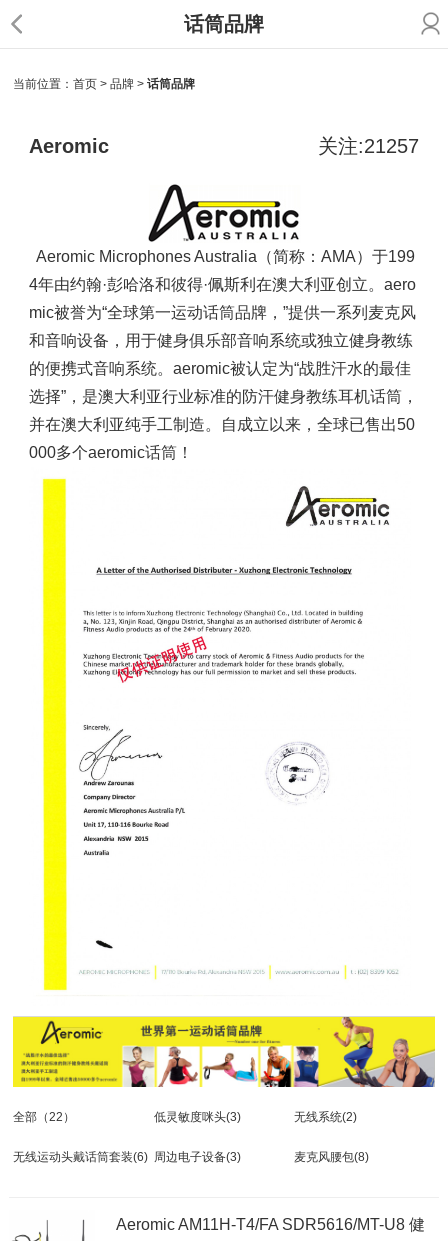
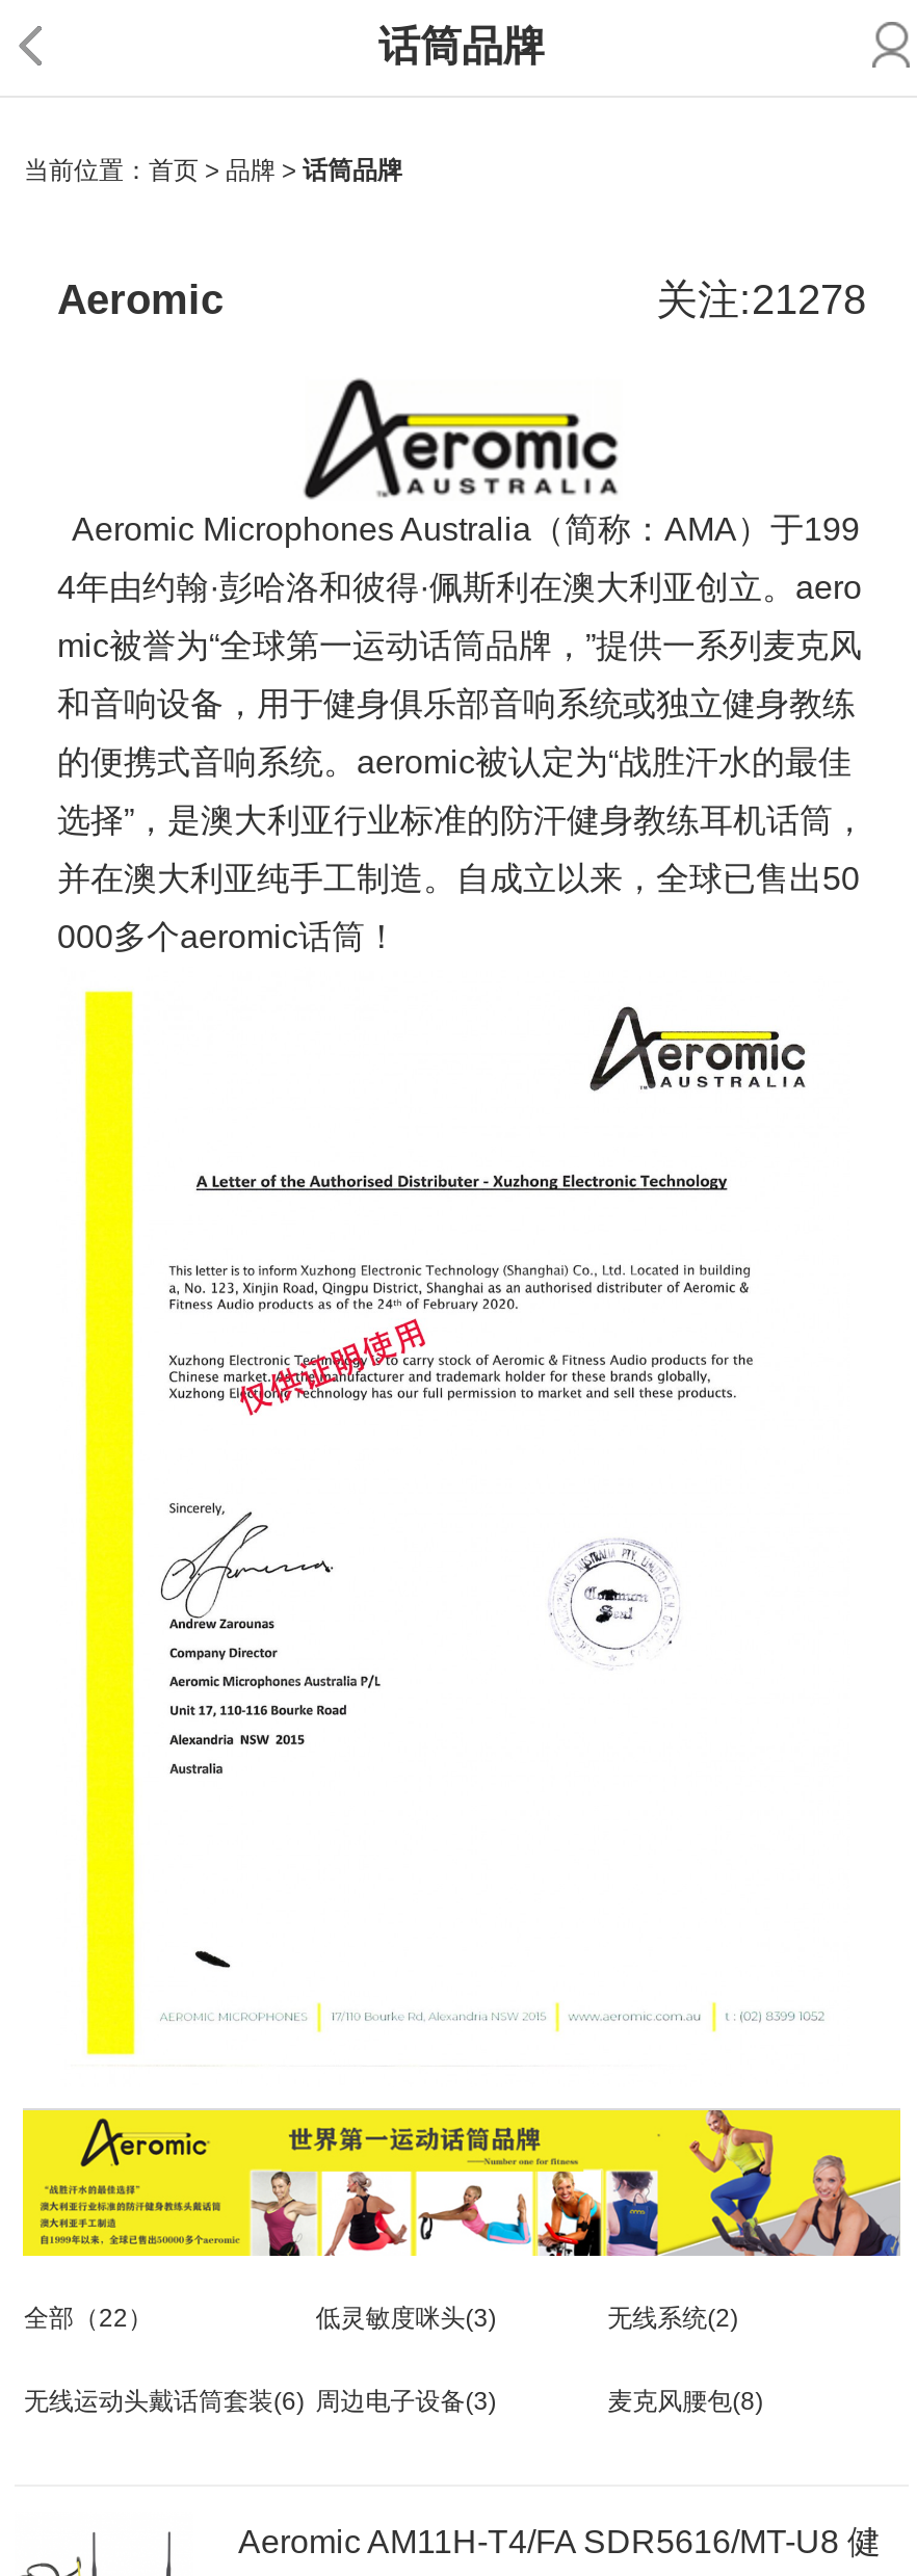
[317,135,418,157] 关注:21257 -> [656,277,866,322] 关注:21278

